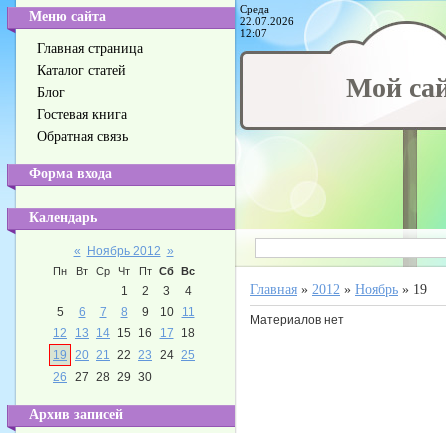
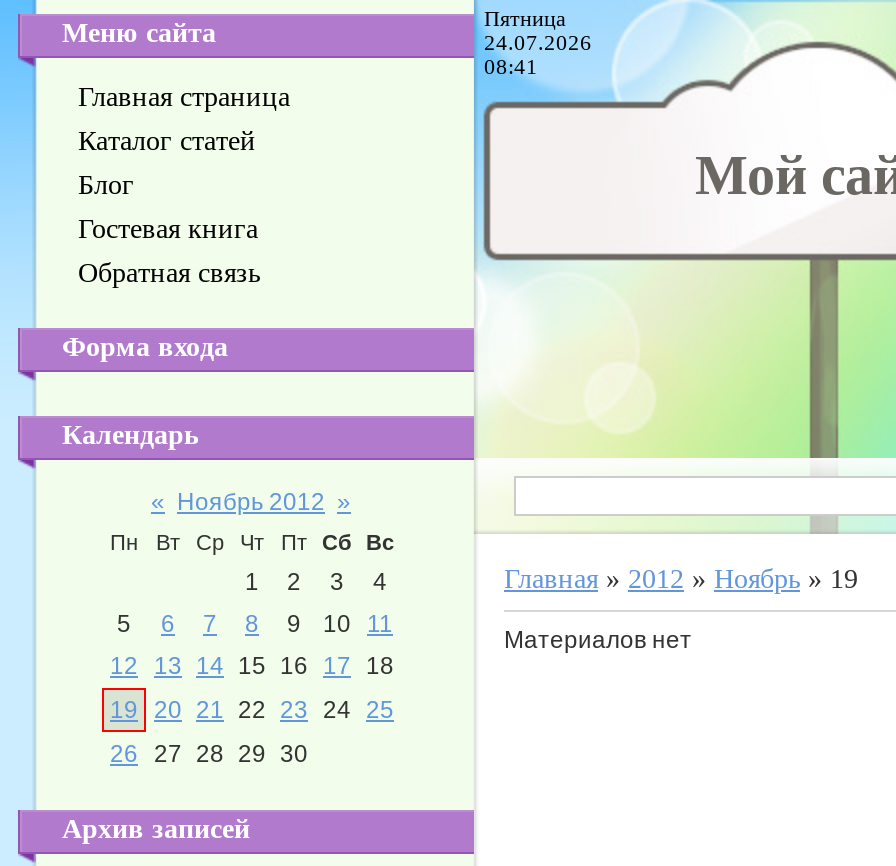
[240,3,294,39] Среда | 22.07.2026 | 12:07 -> [484,6,592,78] Пятница | 24.07.2026 | 08:41

